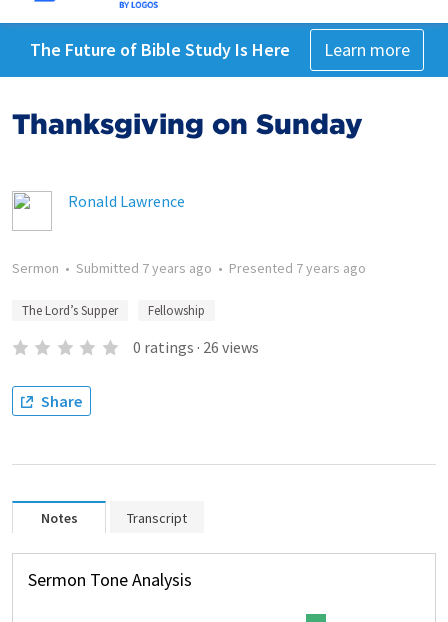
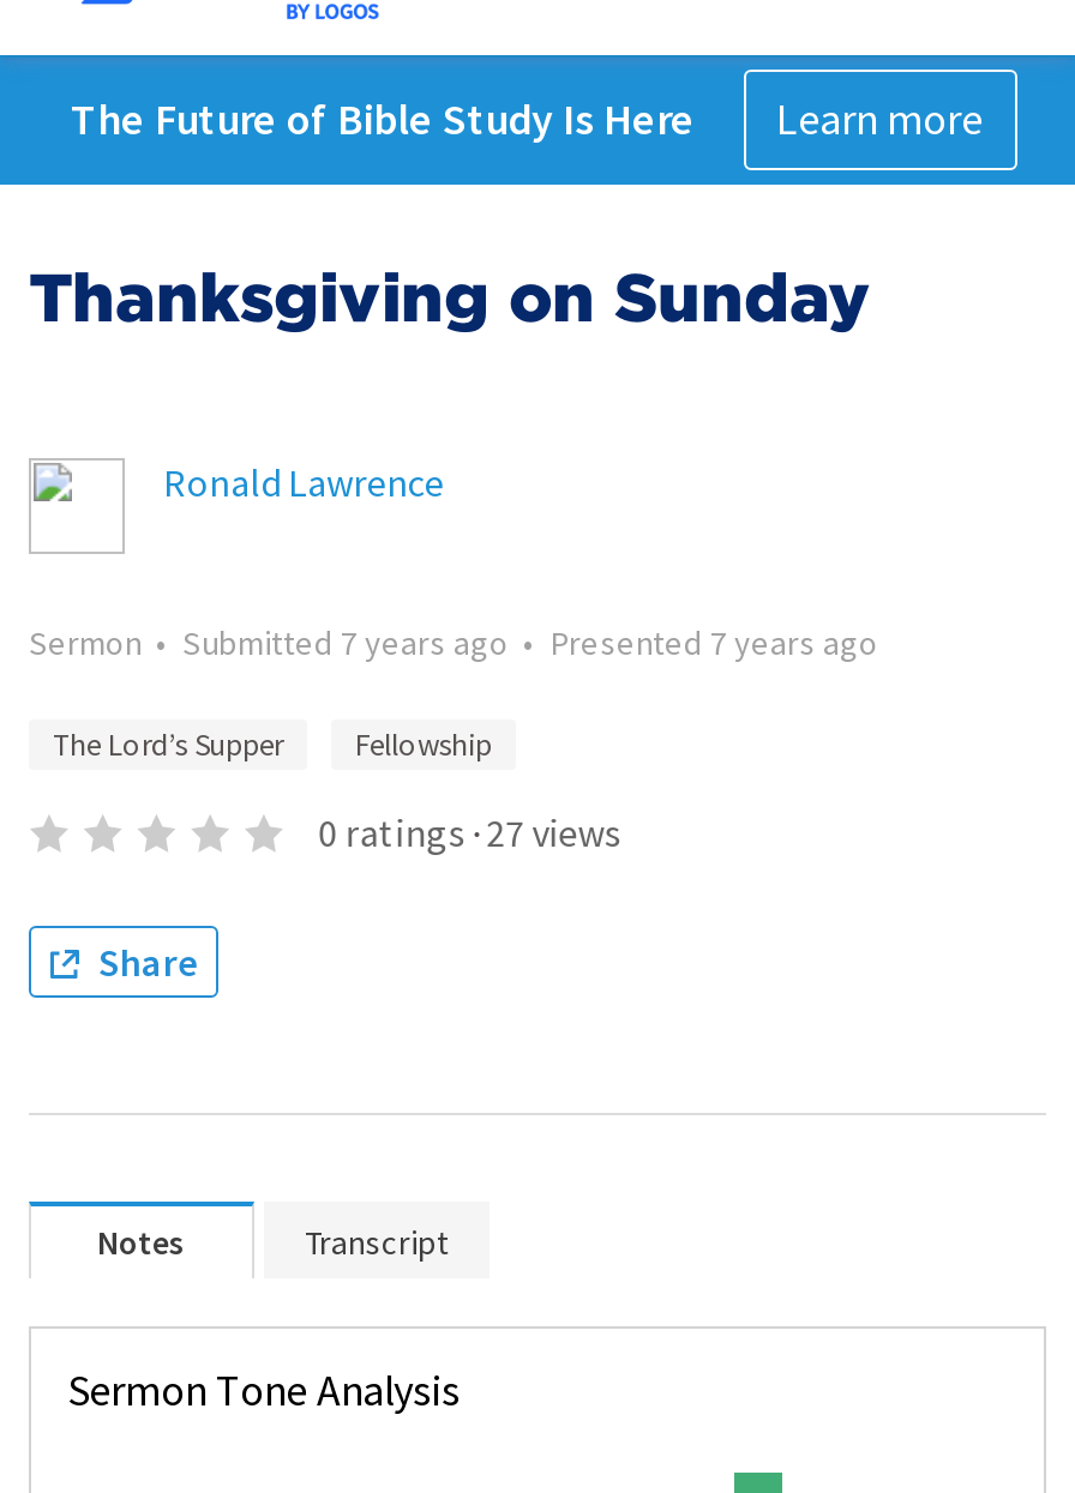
[133,337,259,357] 0 ratings · 26 views -> [318,808,621,856] 0 ratings · 27 views

